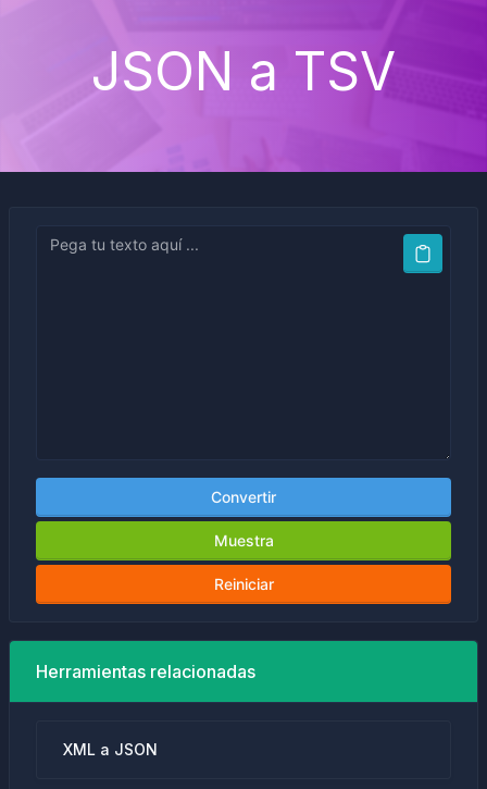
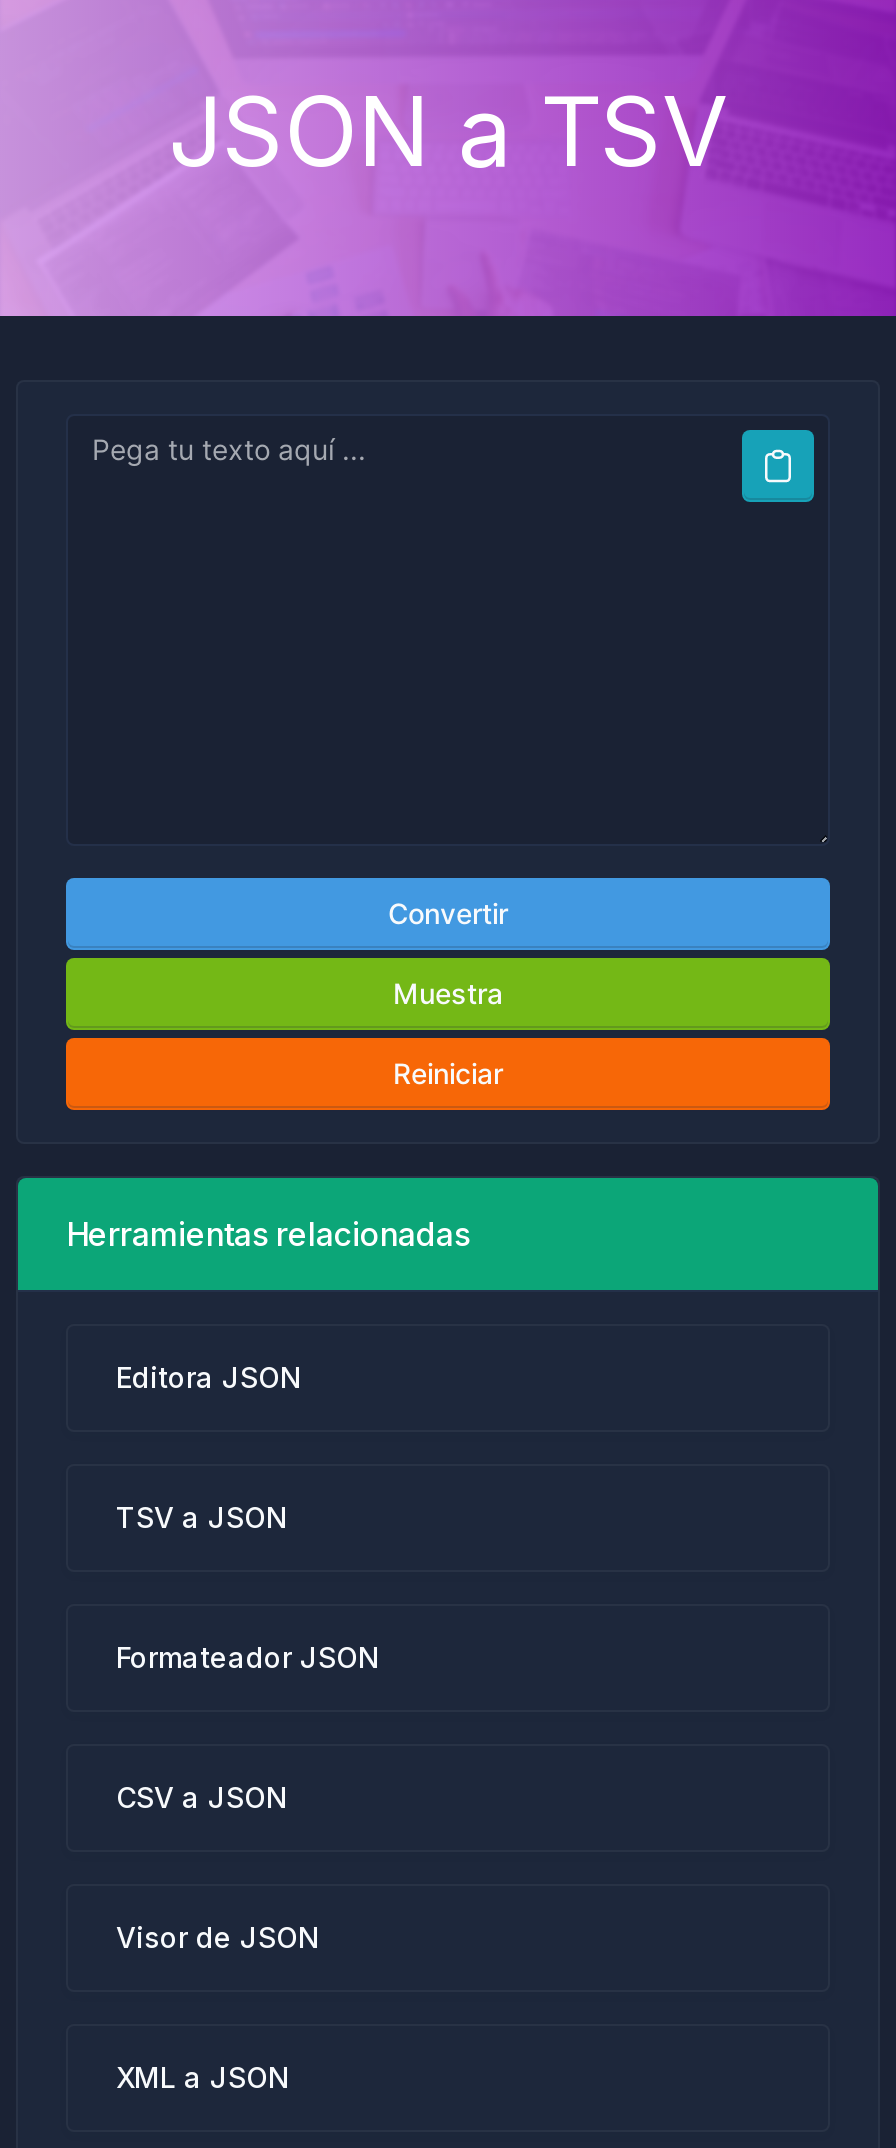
none -> [116,1360,302,1394] Editora JSON
none -> [116,1500,288,1534] TSV a JSON
none -> [116,1640,380,1674] Formateador JSON
none -> [116,1780,288,1814] CSV a JSON
none -> [116,1920,320,1954] Visor de JSON

